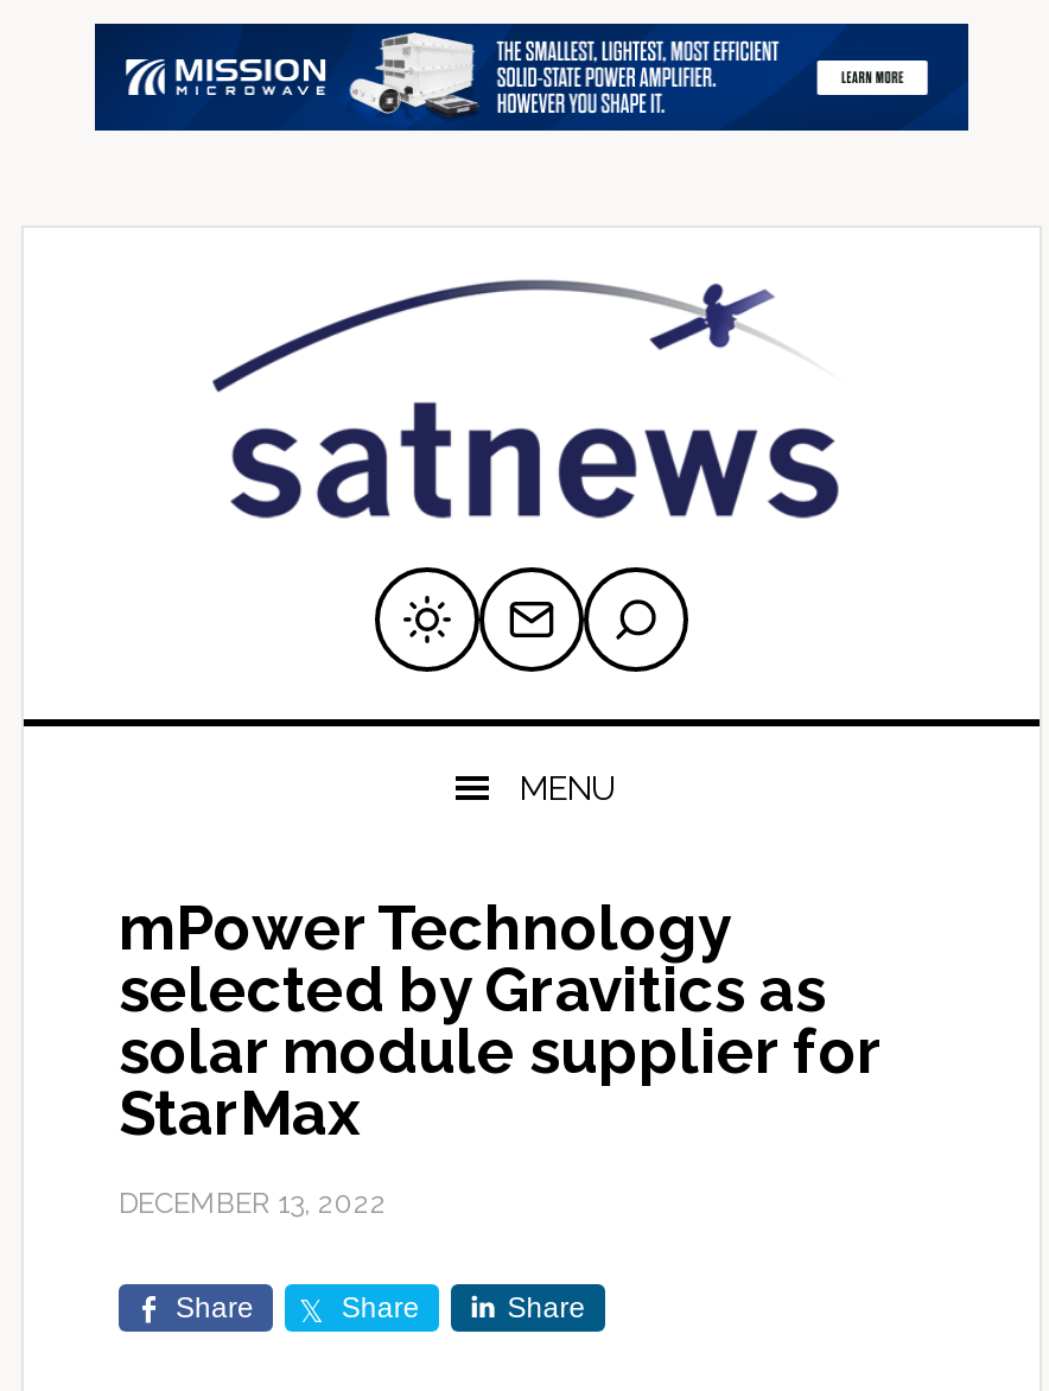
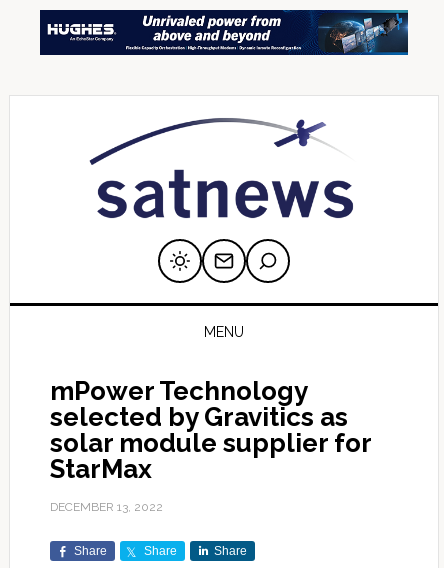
[97,24,968,131] [image] -> [46,10,408,55] [image]

